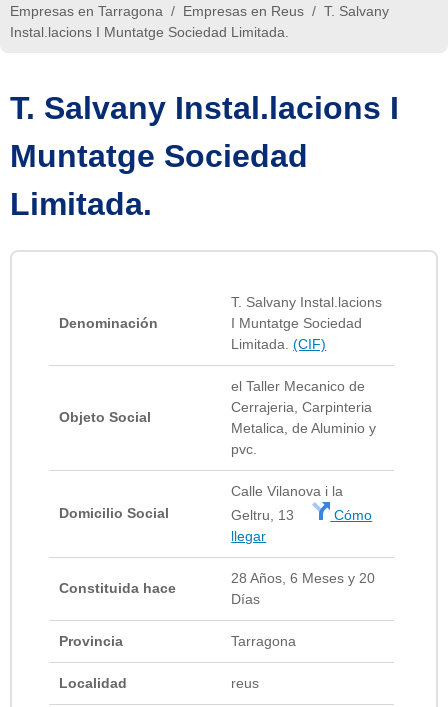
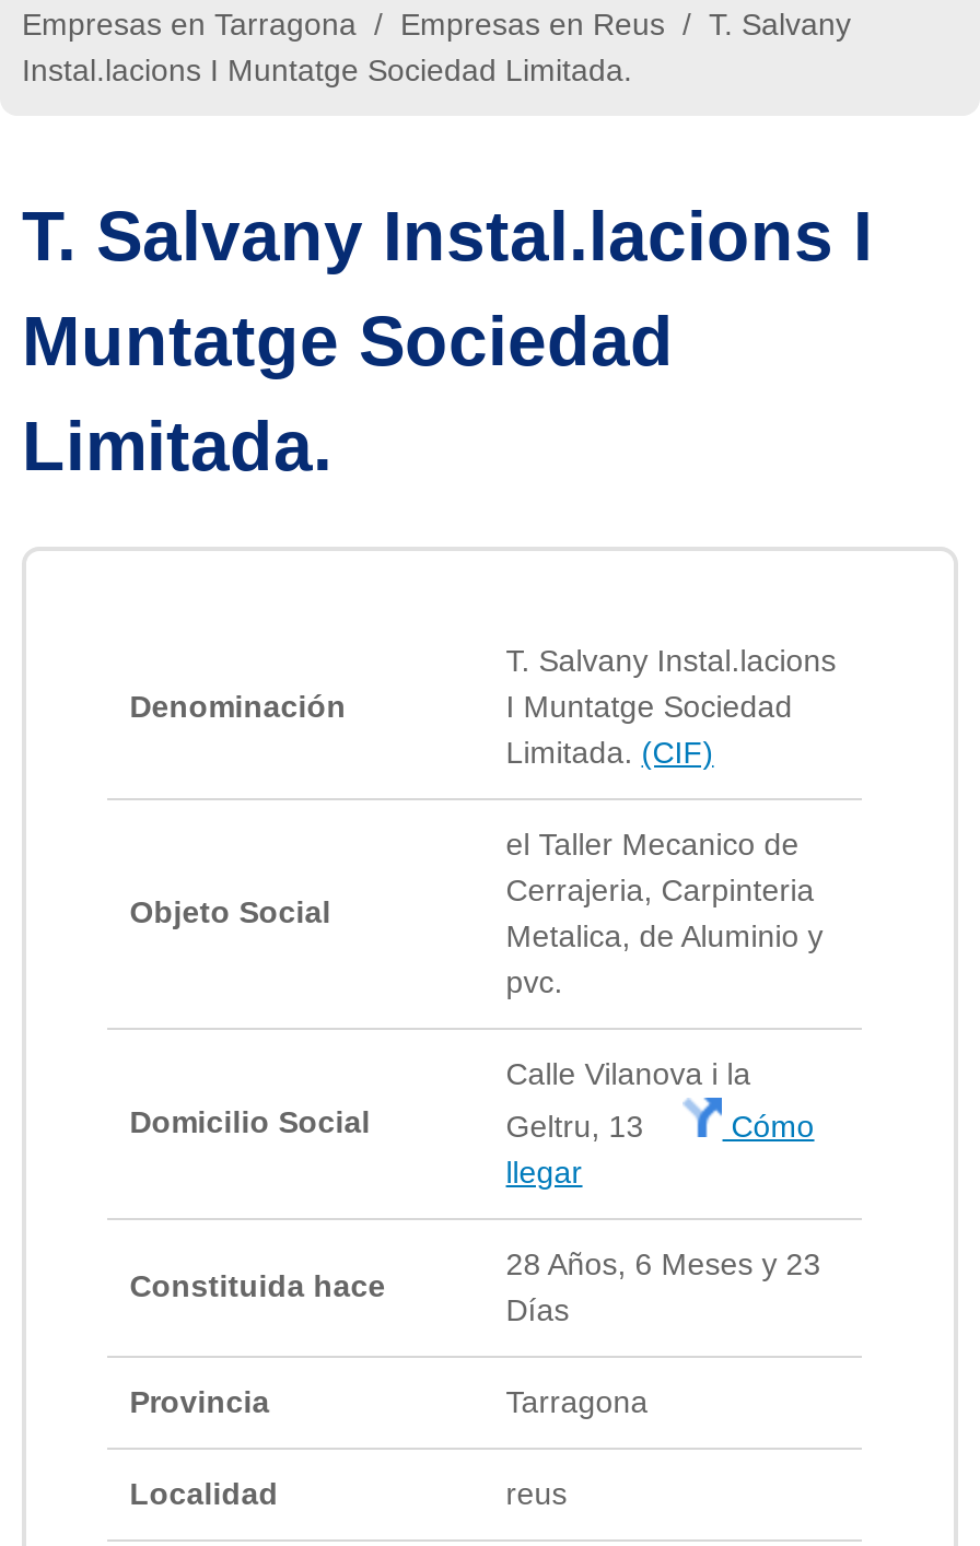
[231,570,375,586] 28 Años, 6 Meses y 20 -> [506,1246,821,1281] 28 Años, 6 Meses y 23

